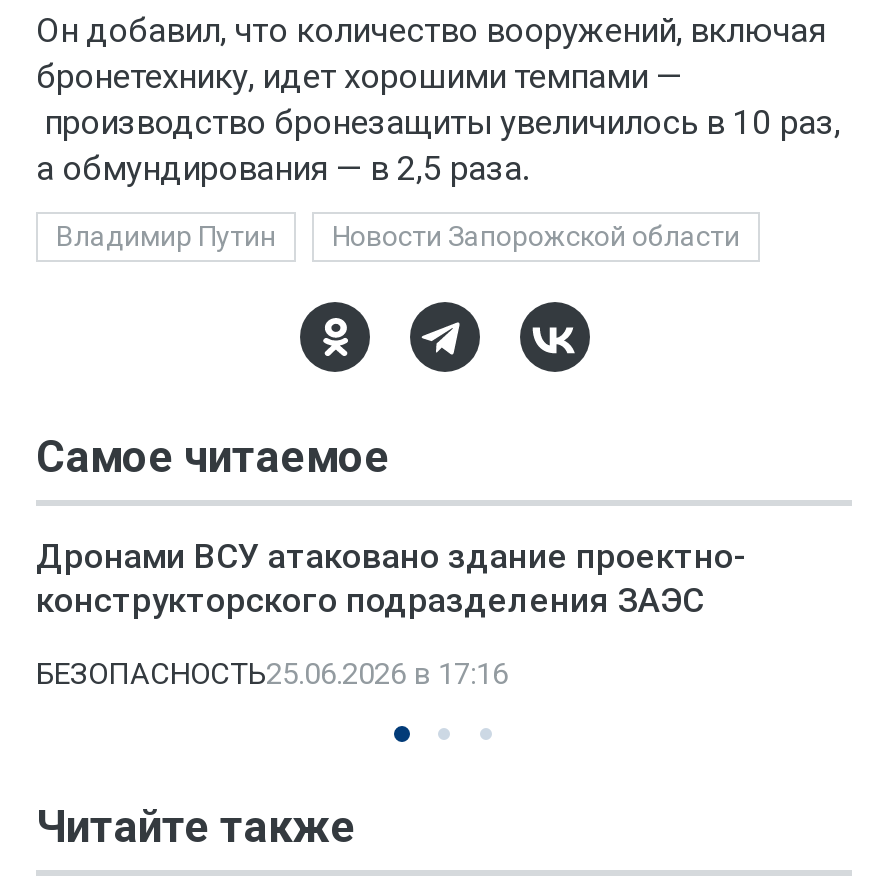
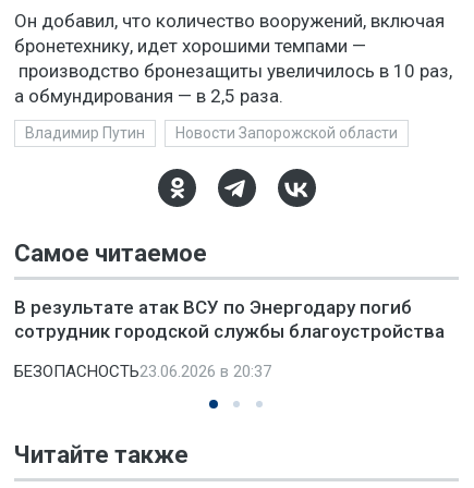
[36,536,746,620] Дронами ВСУ атаковано здание проектно- | конструкторского подразделения ЗАЭС -> [14,296,445,342] В результате атак ВСУ по Энергодару погиб | сотрудник городской службы благоустройства
[36,656,508,692] БЕЗОПАСНОСТЬ25.06.2026 в 17:16 -> [14,362,271,381] БЕЗОПАСНОСТЬ23.06.2026 в 20:37

